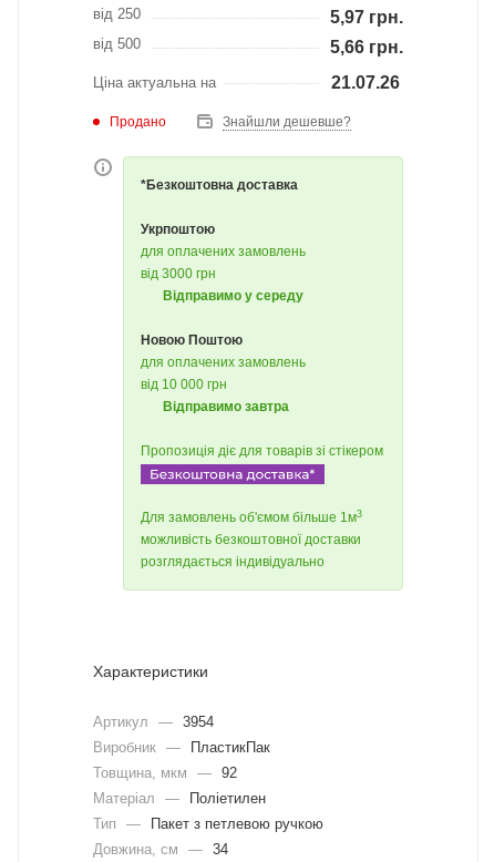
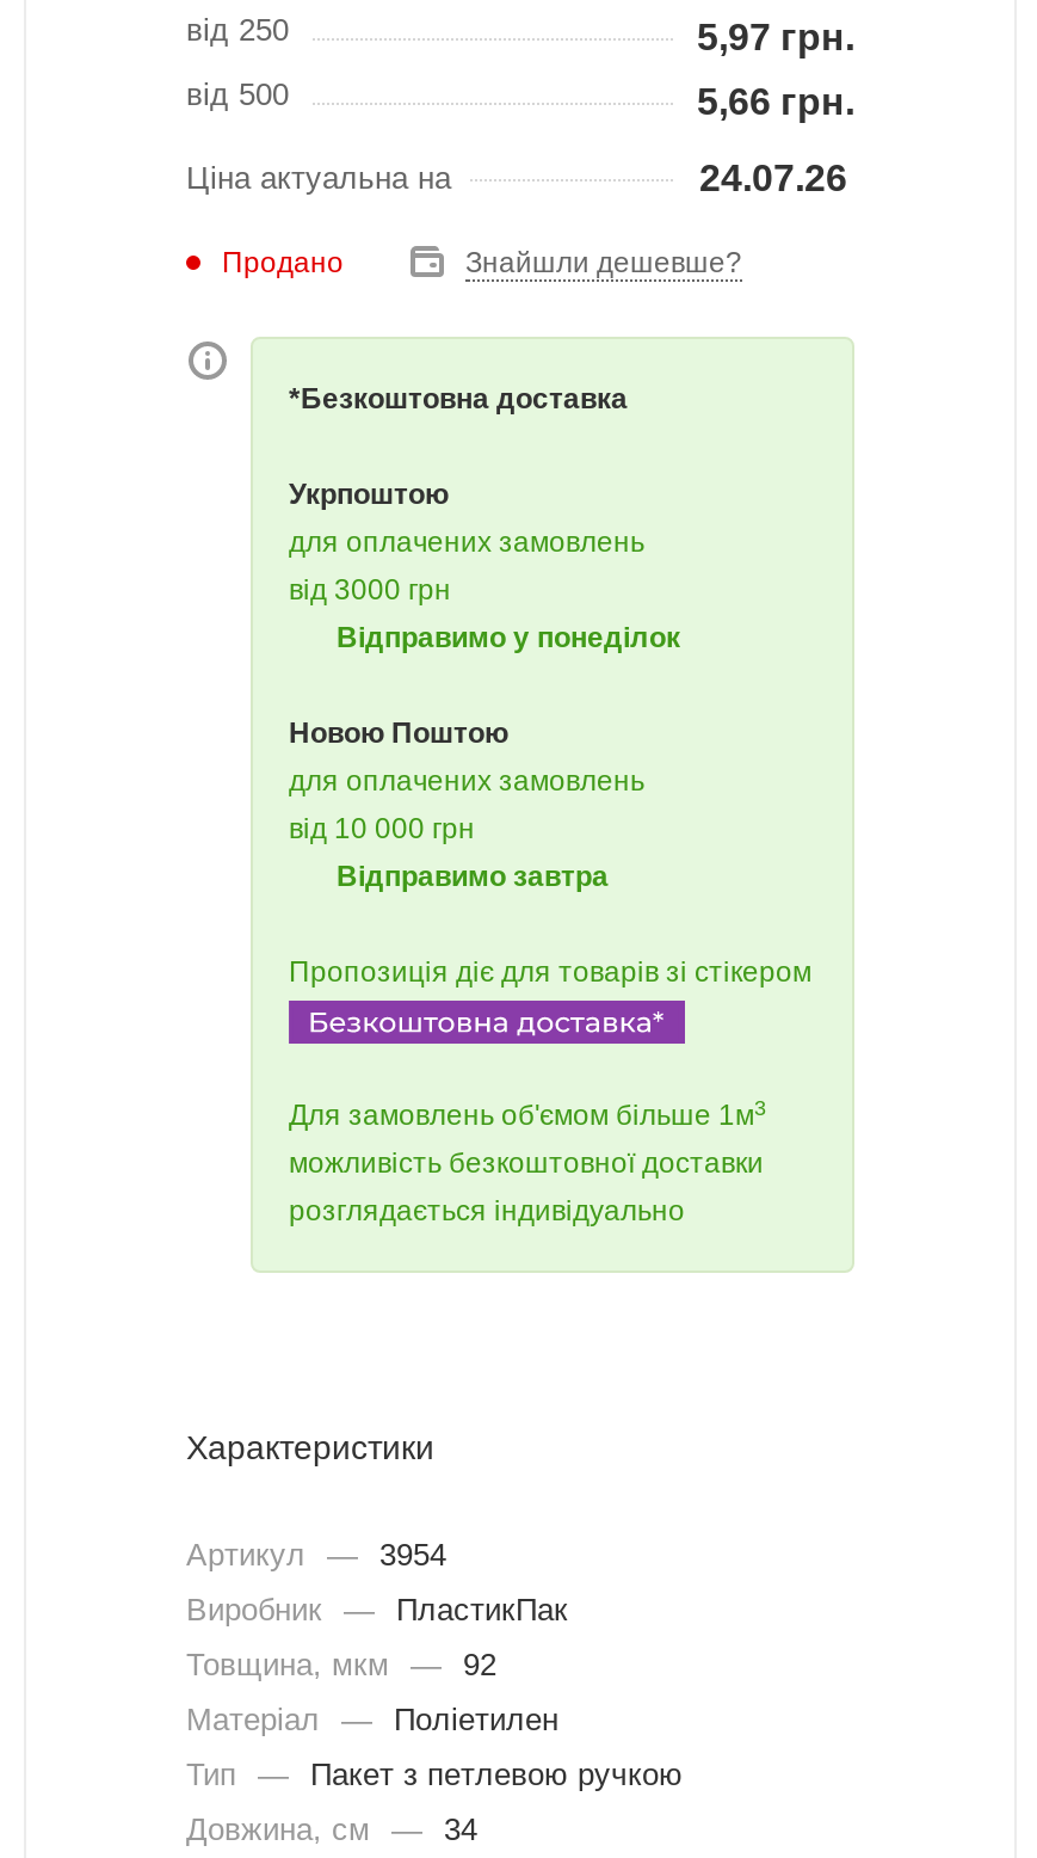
[331,73,400,92] 21.07.26 -> [699,158,847,198] 24.07.26
[163,288,303,304] Відправимо у середу -> [337,621,680,654] Відправимо у понеділок

